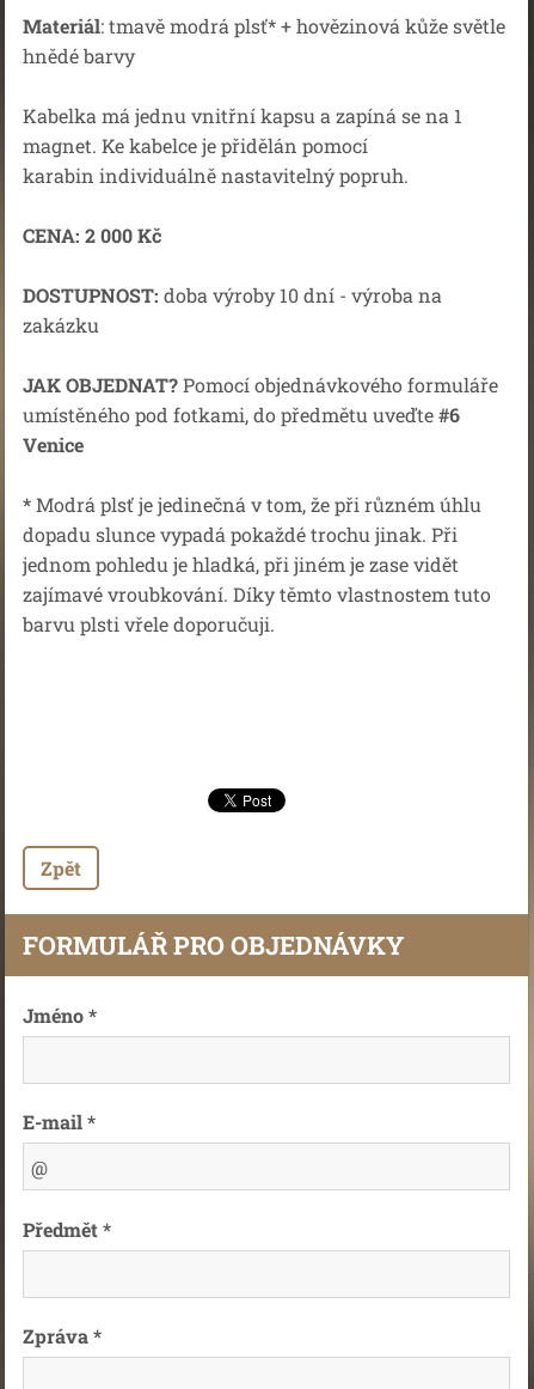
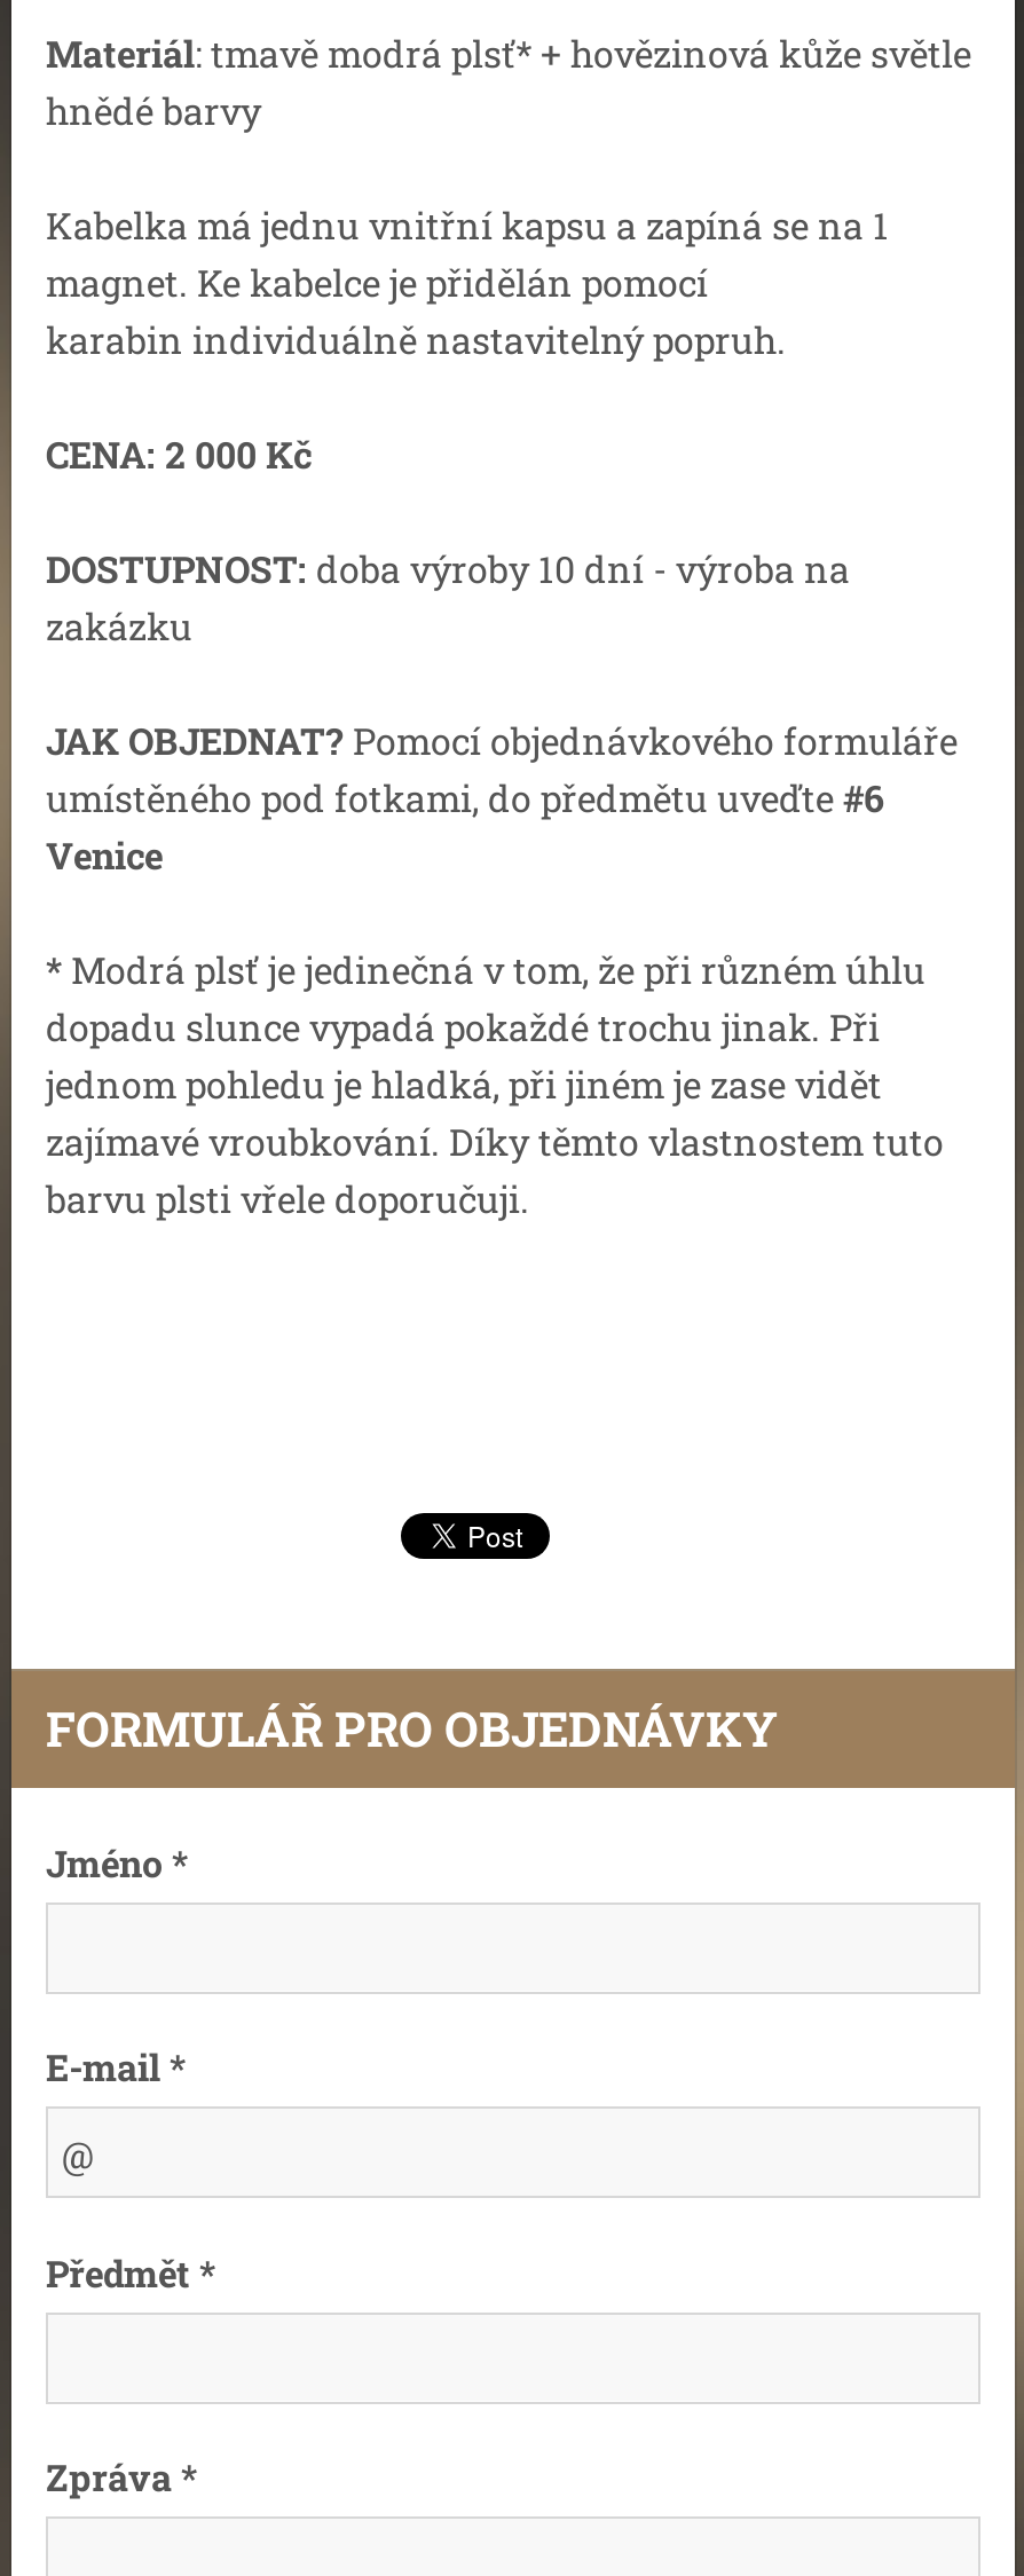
[41,855,81,880] Zpět -> none

